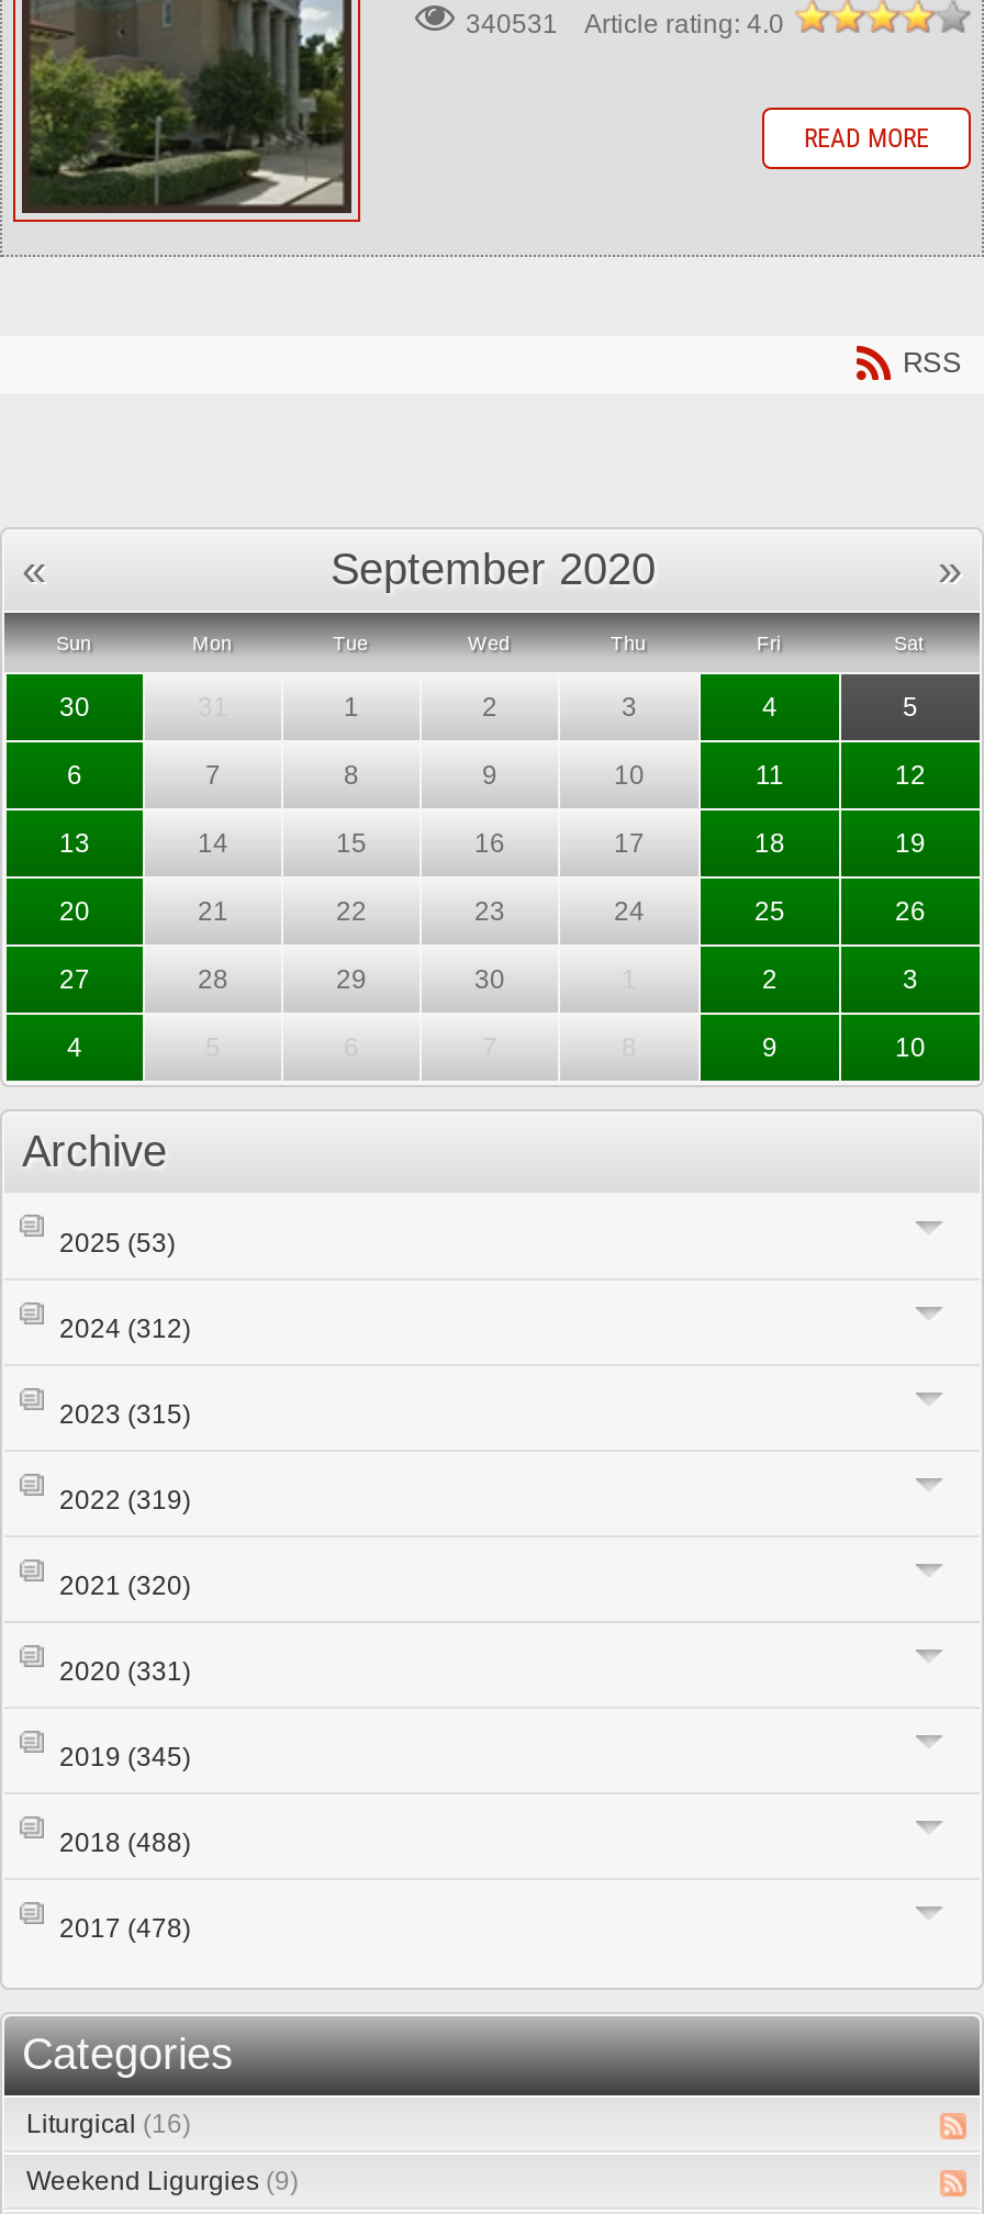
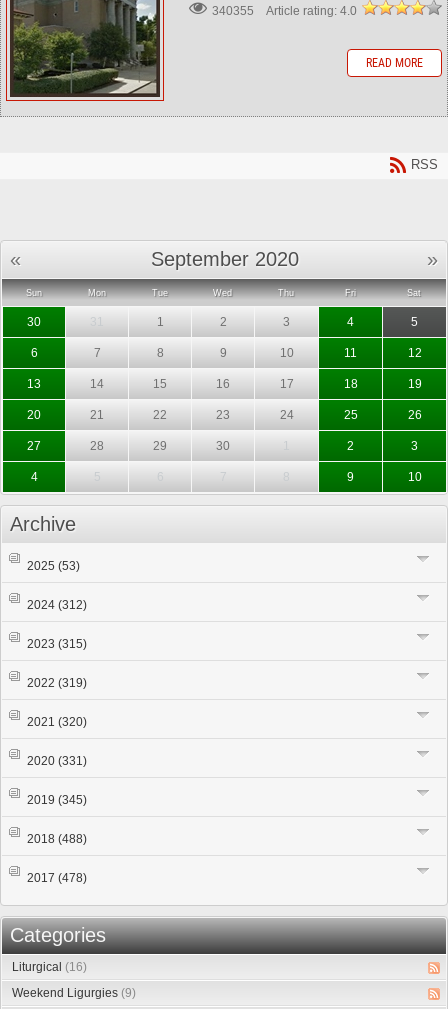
[466,9,791,40] 340531 Article rating: 4.0 -> [212,4,360,18] 340355 Article rating: 4.0

